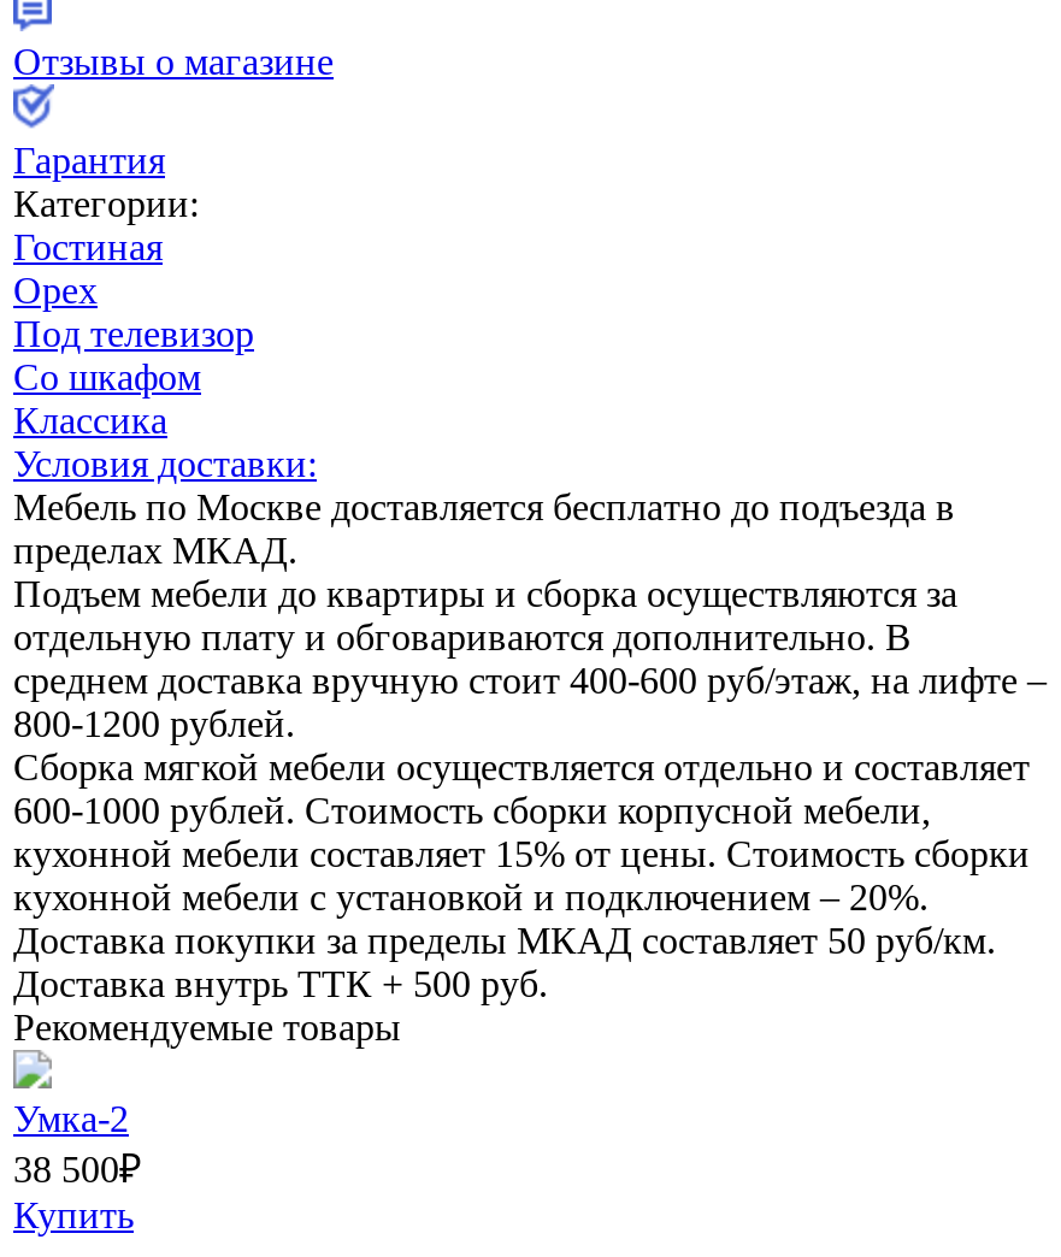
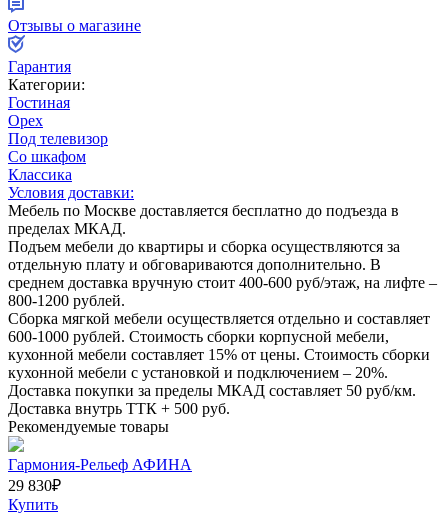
[13,1098,141,1189] Умка-2 | 38 500₽ -> [8,456,192,494] Гармония-Рельеф АФИНА | 29 830₽

